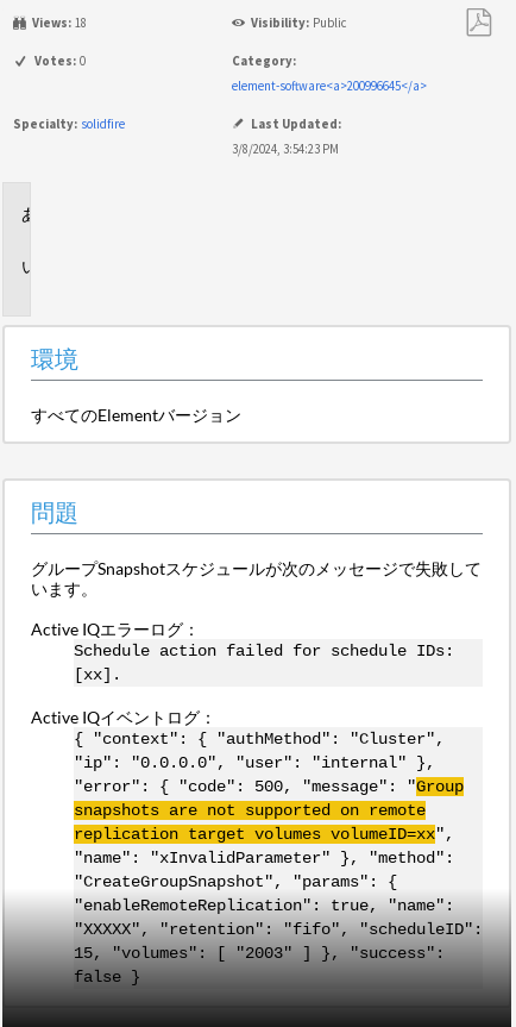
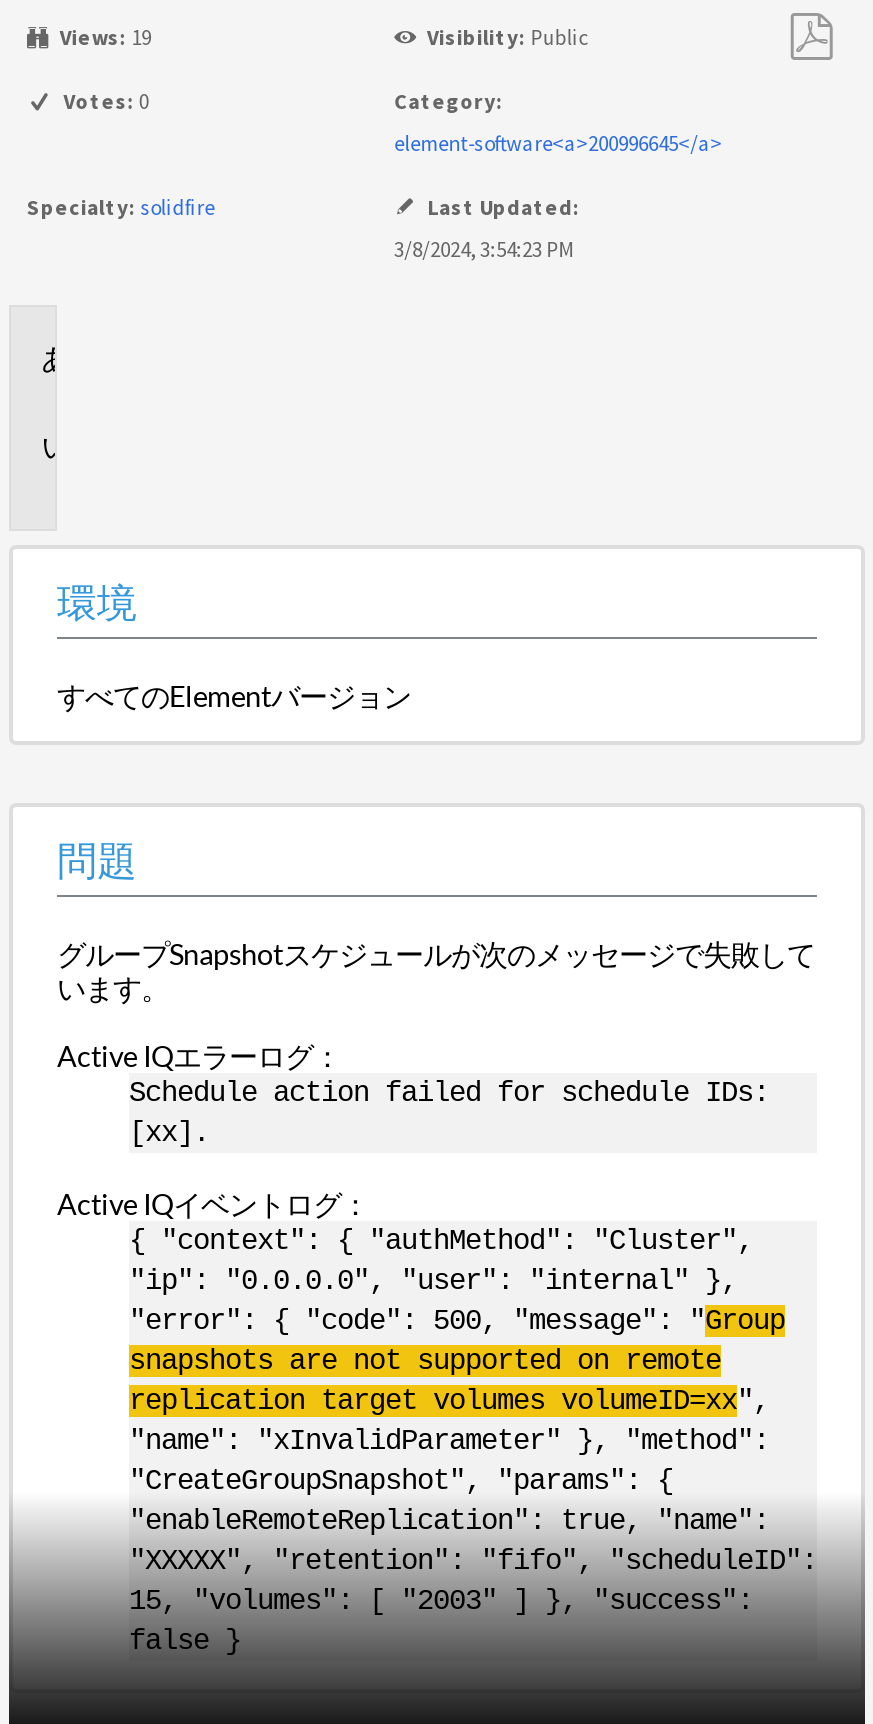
[33,14,87,31] Views: 18 -> [60,23,151,51] Views: 19

